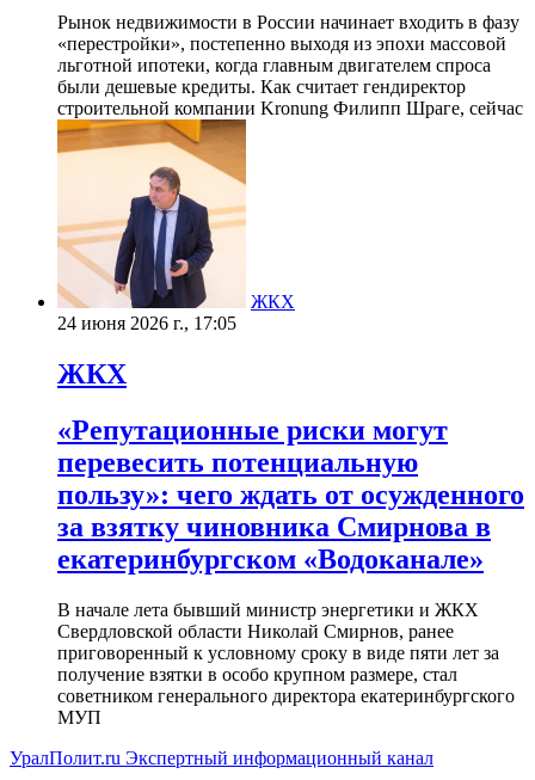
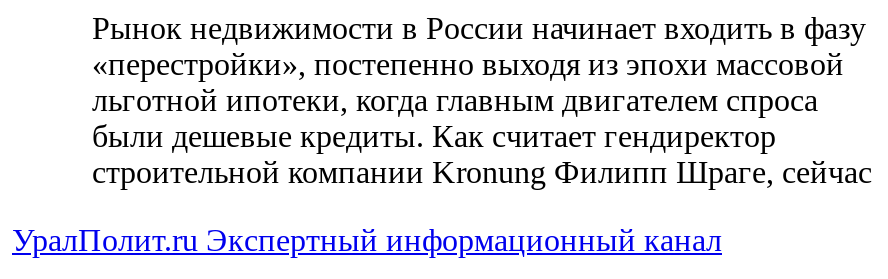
[56,122,524,728] [image] | ЖКХ | 24 июня 2026 г., 17:05 | ЖКХ | «Репутационные риски могут | перевесить потенциальную | пользу»: чего ждать от осужденного | за взятку чиновника Смирнова в | екатеринбургском «Водоканале» | В начале лета бывший министр энергетики и ЖКХ | Свердловской области Николай Смирнов, ранее | приговоренный к условному сроку в виде пяти лет за | получение взятки в особо крупном размере, стал | советником генерального директора екатеринбургского | МУП -> none

